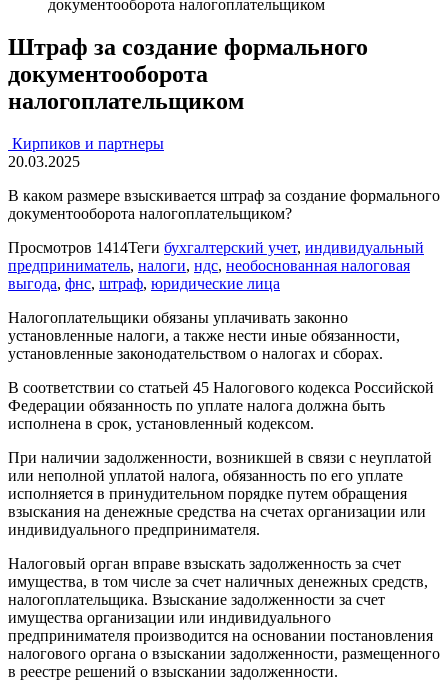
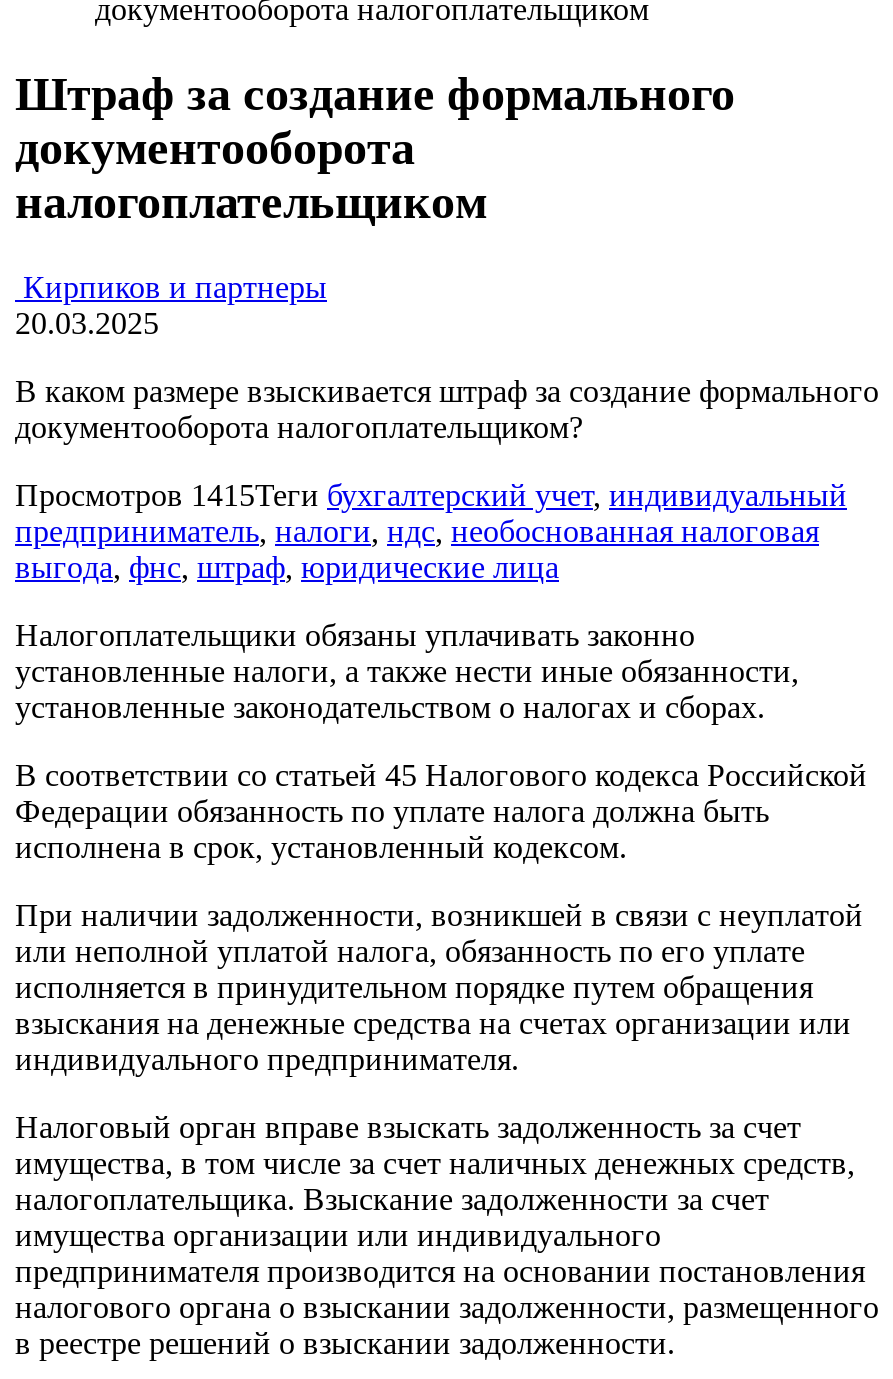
[8,239,424,256] Просмотров 1414Теги бухгалтерский учет, индивидуальный -> [15,478,847,512] Просмотров 1415Теги бухгалтерский учет, индивидуальный

